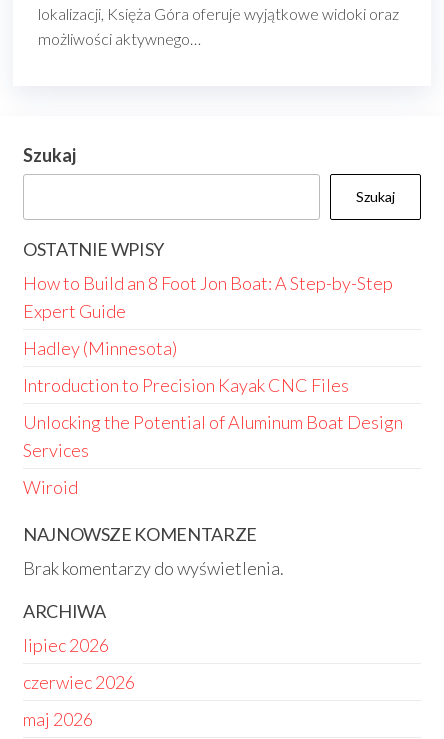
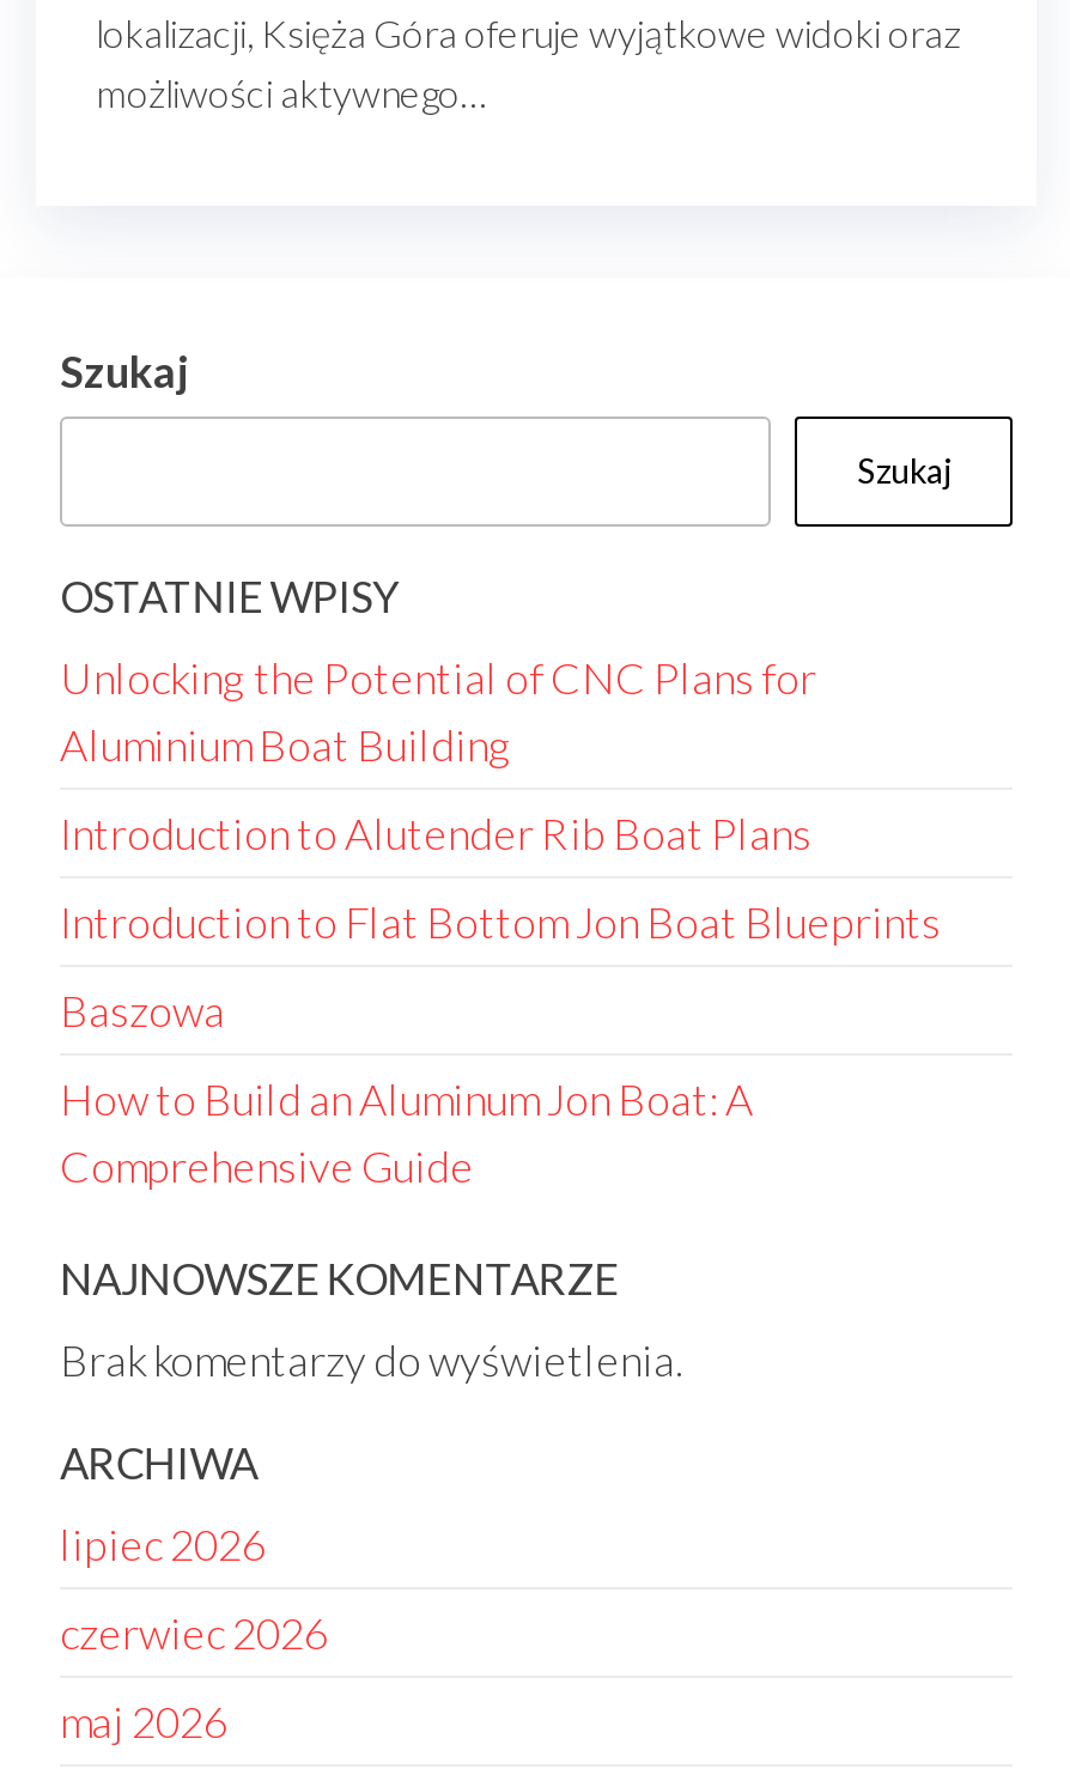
[23,272,393,322] How to Build an 8 Foot Jon Boat: A Step-by-Step | Expert Guide -> [60,651,816,771] Unlocking the Potential of CNC Plans for | Aluminium Boat Building
[23,337,177,359] Hadley (Minnesota) -> [60,807,811,859] Introduction to Alutender Rib Boat Plans
[23,374,349,396] Introduction to Precision Kayak CNC Files -> [60,895,941,948] Introduction to Flat Bottom Jon Boat Blueprints
[23,411,403,461] Unlocking the Potential of Aluminum Boat Design | Services -> [60,984,225,1037] Baszowa
[23,476,78,498] Wiroid -> [60,1072,754,1192] How to Build an Aluminum Jon Boat: A | Comprehensive Guide

